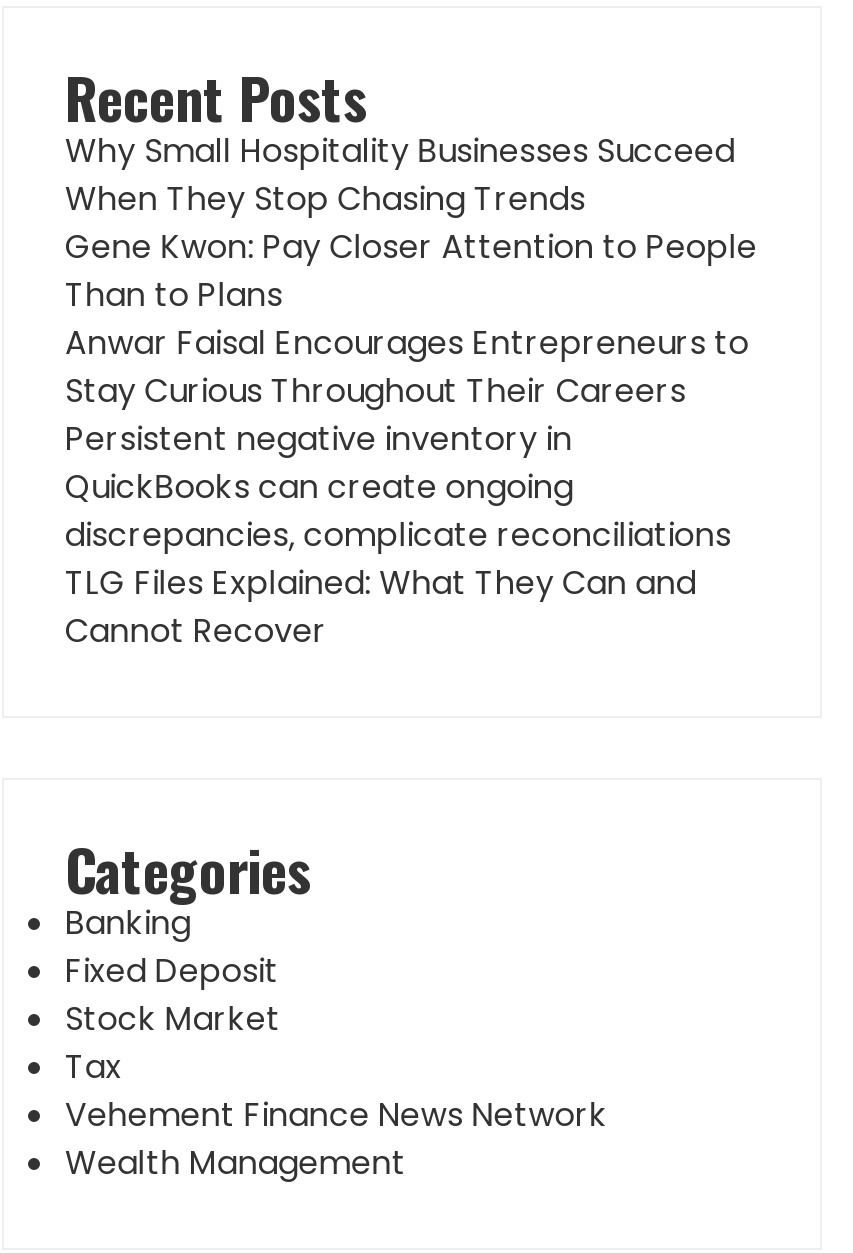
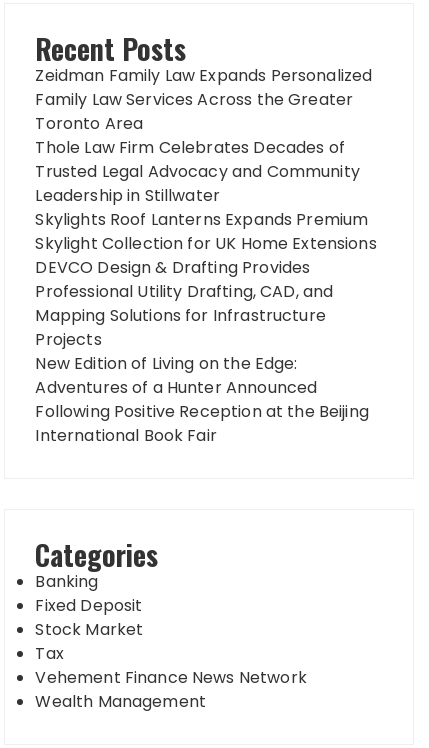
[65,127,757,653] Why Small Hospitality Businesses Succeed | When They Stop Chasing Trends | Gene Kwon: Pay Closer Attention to People | Than to Plans | Anwar Faisal Encourages Entrepreneurs to | Stay Curious Throughout Their Careers | Persistent negative inventory in | QuickBooks can create ongoing | discrepancies, complicate reconciliations | TLG Files Explained: What They Can and | Cannot Recover -> [35,64,377,447] Zeidman Family Law Expands Personalized | Family Law Services Across the Greater | Toronto Area | Thole Law Firm Celebrates Decades of | Trusted Legal Advocacy and Community | Leadership in Stillwater | Skylights Roof Lanterns Expands Premium | Skylight Collection for UK Home Extensions | DEVCO Design & Drafting Provides | Professional Utility Drafting, CAD, and | Mapping Solutions for Infrastructure | Projects | New Edition of Living on the Edge: | Adventures of a Hunter Announced | Following Positive Reception at the Beijing | International Book Fair

